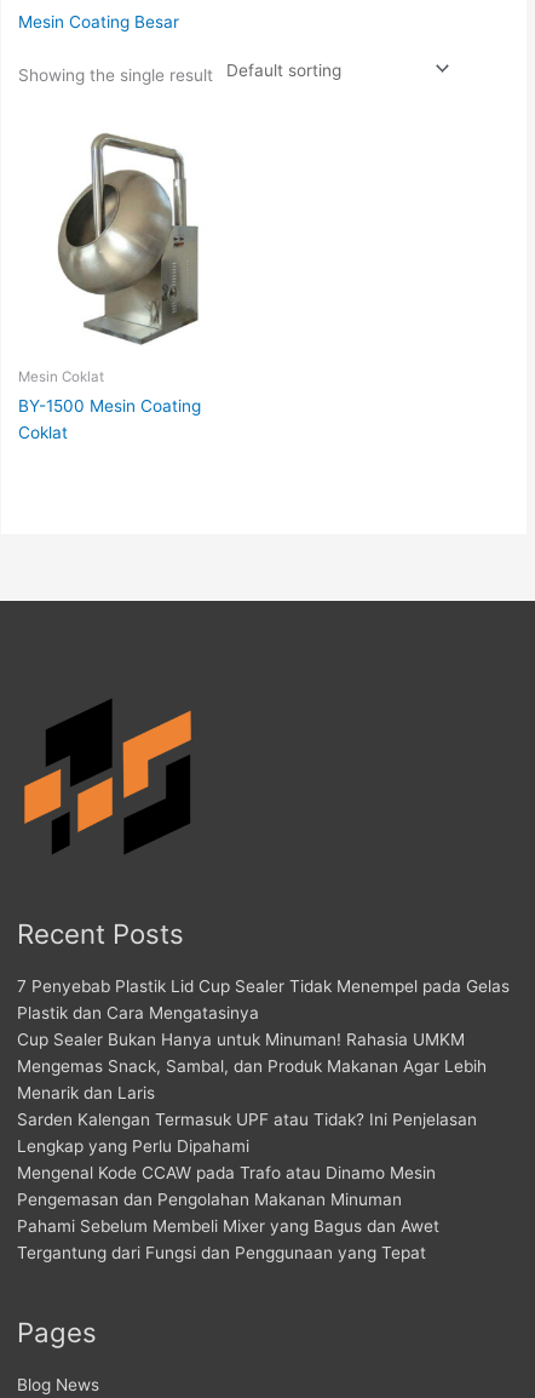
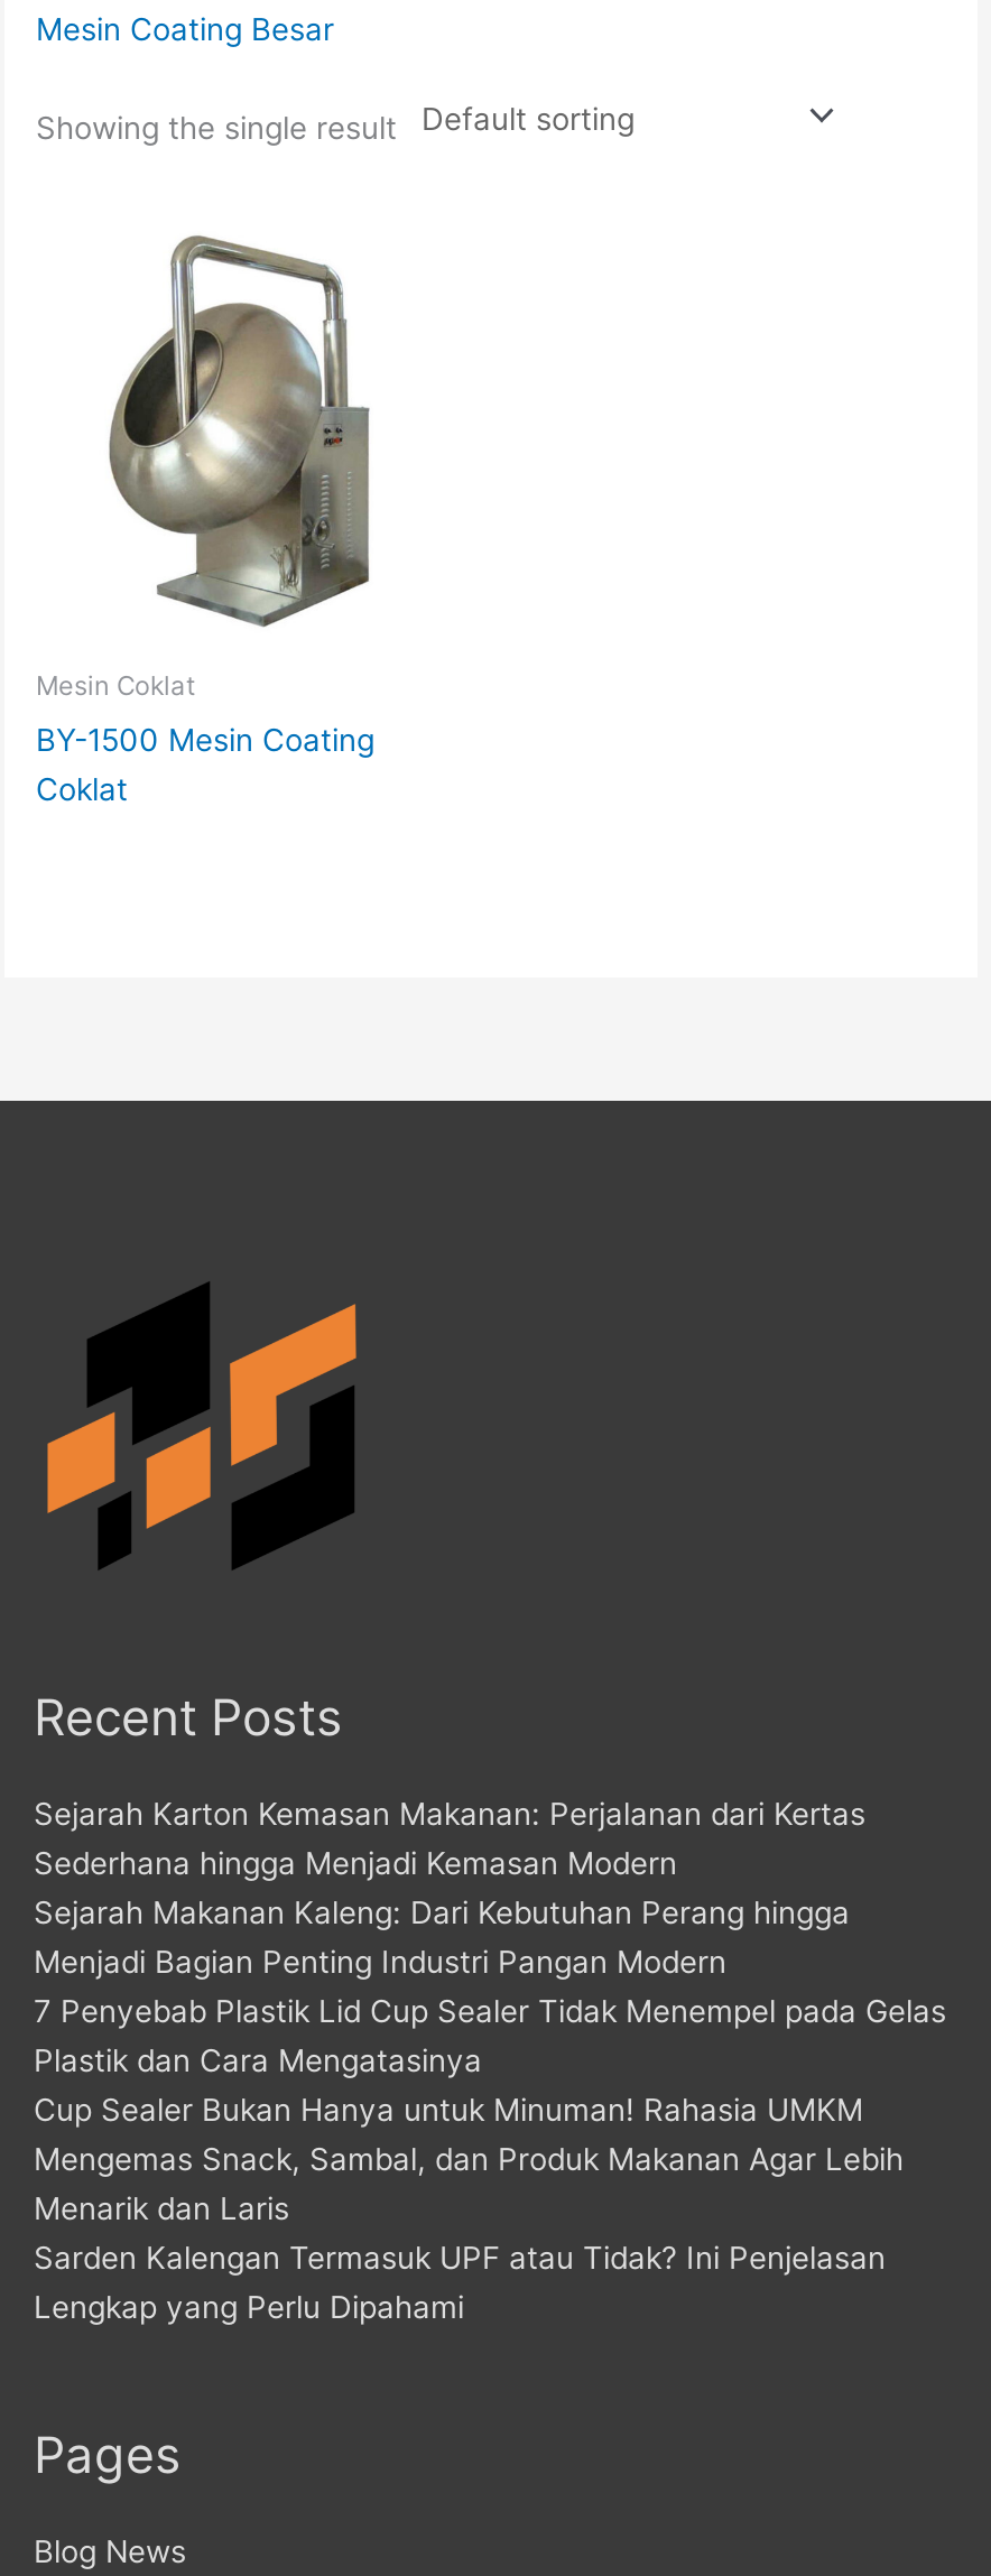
none -> [34,1796,865,1979] Sejarah Karton Kemasan Makanan: Perjalanan dari Kertas | Sederhana hingga Menjadi Kemasan Modern | Sejarah Makanan Kaleng: Dari Kebutuhan Perang hingga | Menjadi Bagian Penting Industri Pangan Modern
moved [17,976,510,1156] -> [34,1993,946,2325]: 7 Penyebab Plastik Lid Cup Sealer Tidak Menempel pada Gelas | Plastik dan Cara Mengatasinya | Cup Sealer Bukan Hanya untuk Minuman! Rahasia UMKM | Mengemas Snack, Sambal, dan Produk Makanan Agar Lebih | Menarik dan Laris | Sarden Kalengan Termasuk UPF atau Tidak? Ini Penjelasan | Lengkap yang Perlu Dipahami
[17,1163,439,1262] Mengenal Kode CCAW pada Trafo atau Dinamo Mesin | Pengemasan dan Pengolahan Makanan Minuman | Pahami Sebelum Membeli Mixer yang Bagus dan Awet | Tergantung dari Fungsi dan Penggunaan yang Tepat -> none

